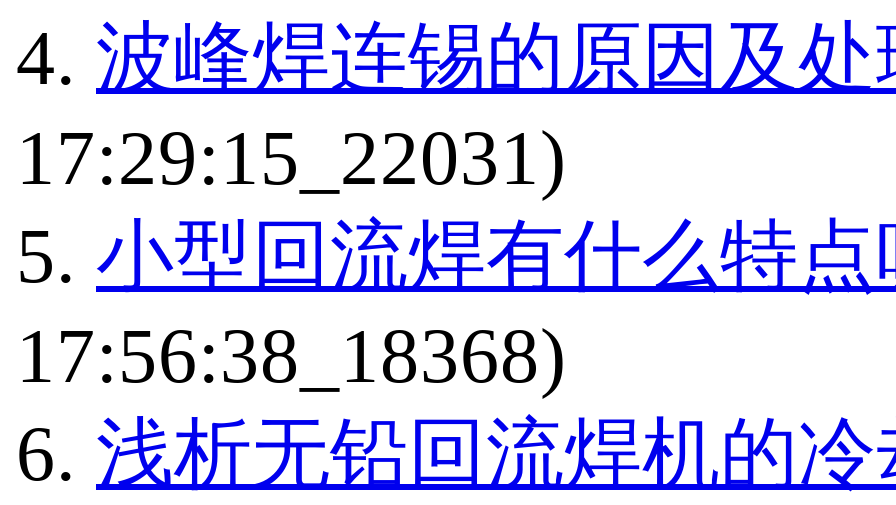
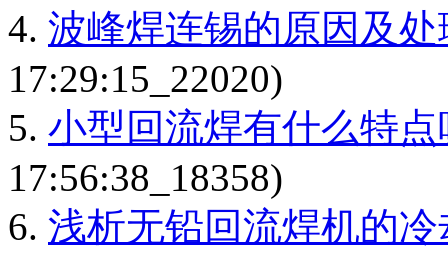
[16,114,566,200] 17:29:15_22031) -> [8,57,283,100] 17:29:15_22020)
[16,312,566,398] 17:56:38_18368) -> [8,156,283,199] 17:56:38_18358)

